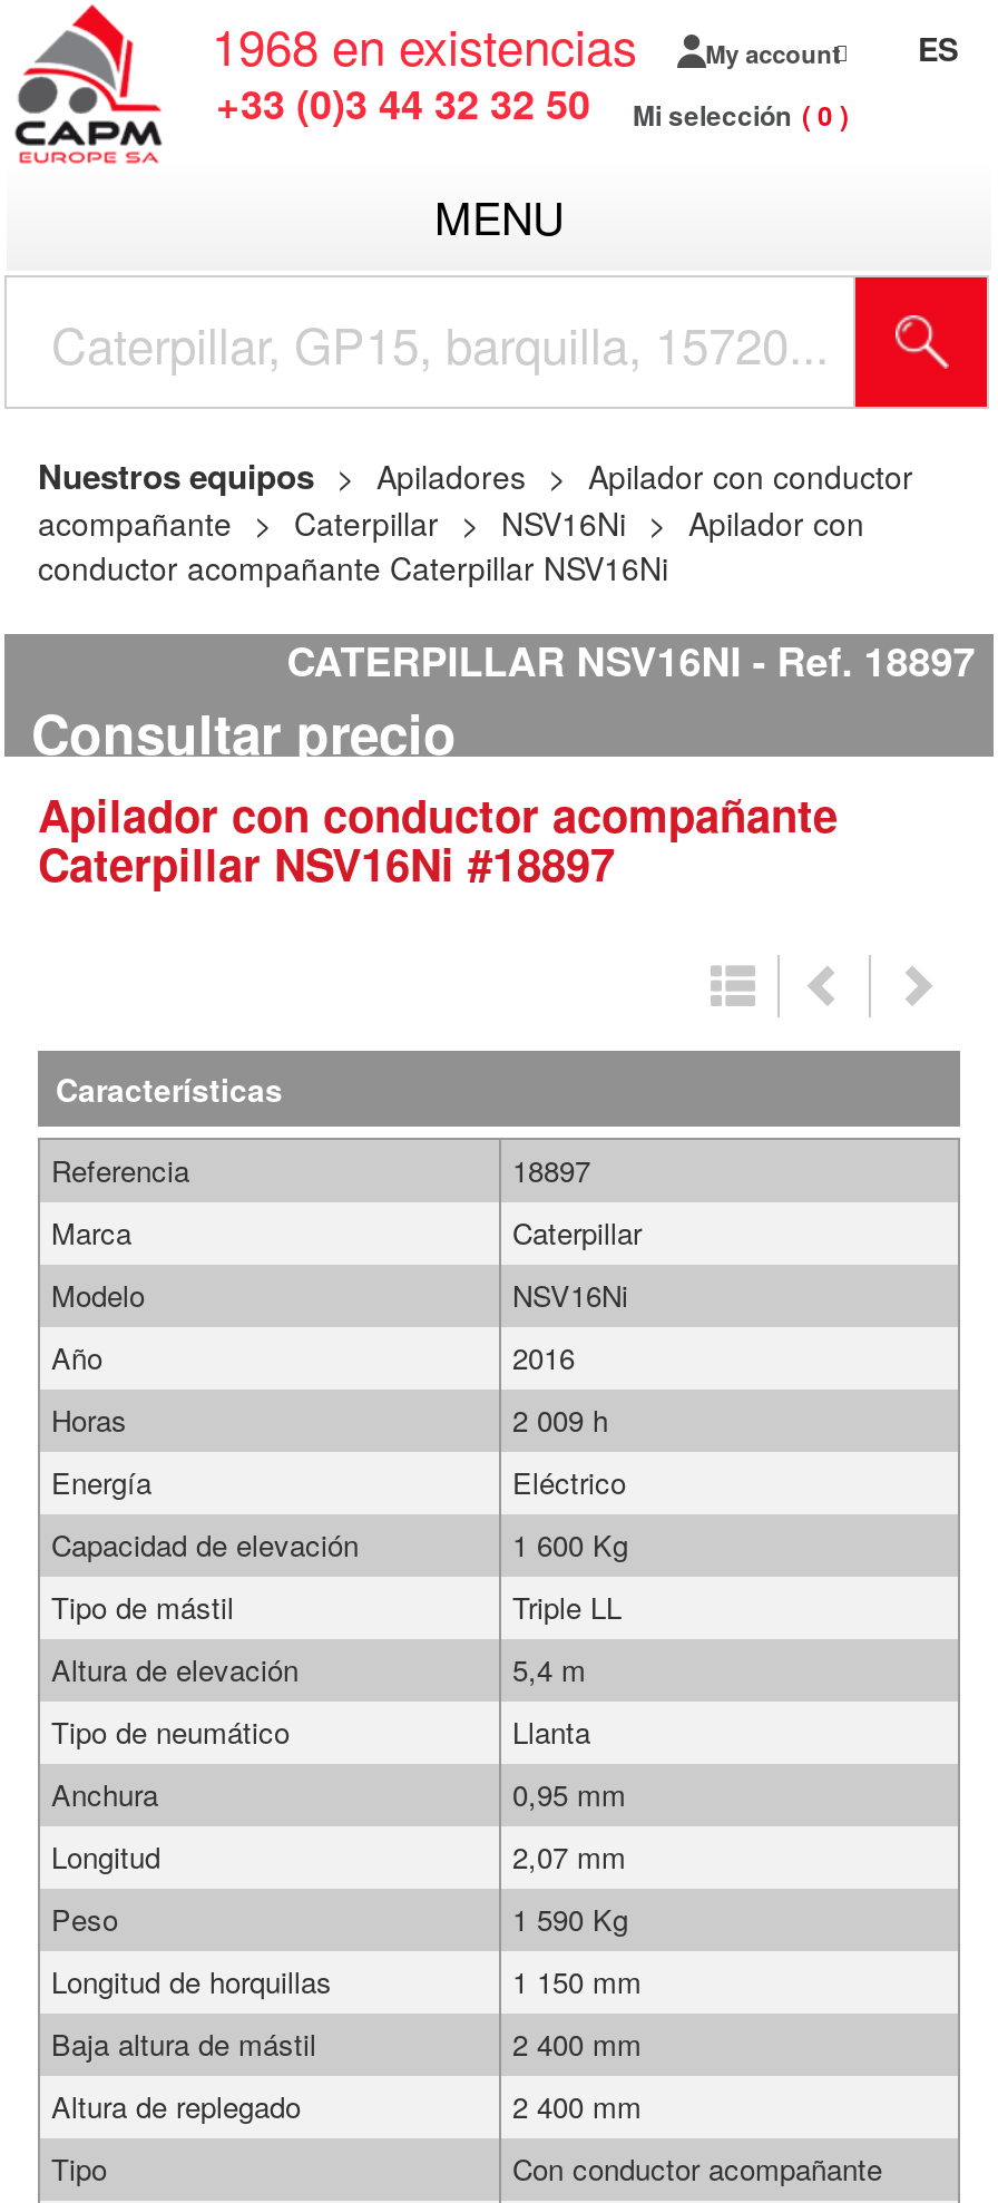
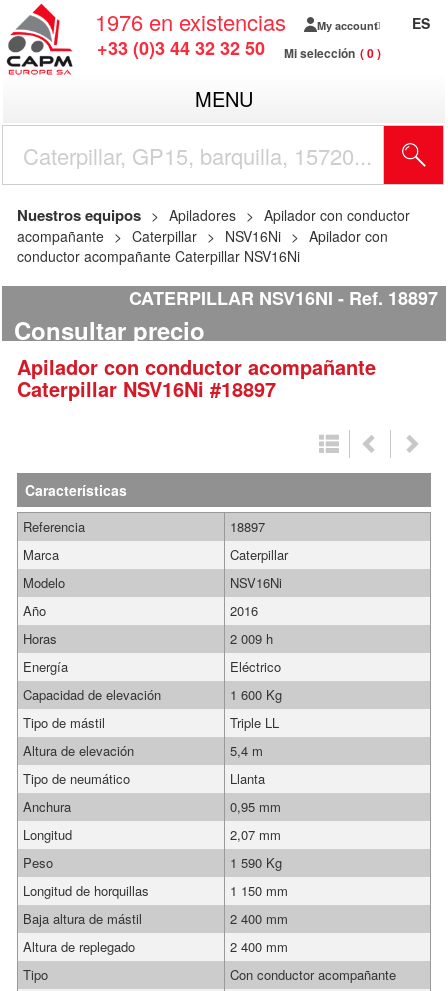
[212,10,637,79] 1968 en existencias -> [95,6,286,37] 1976 en existencias

